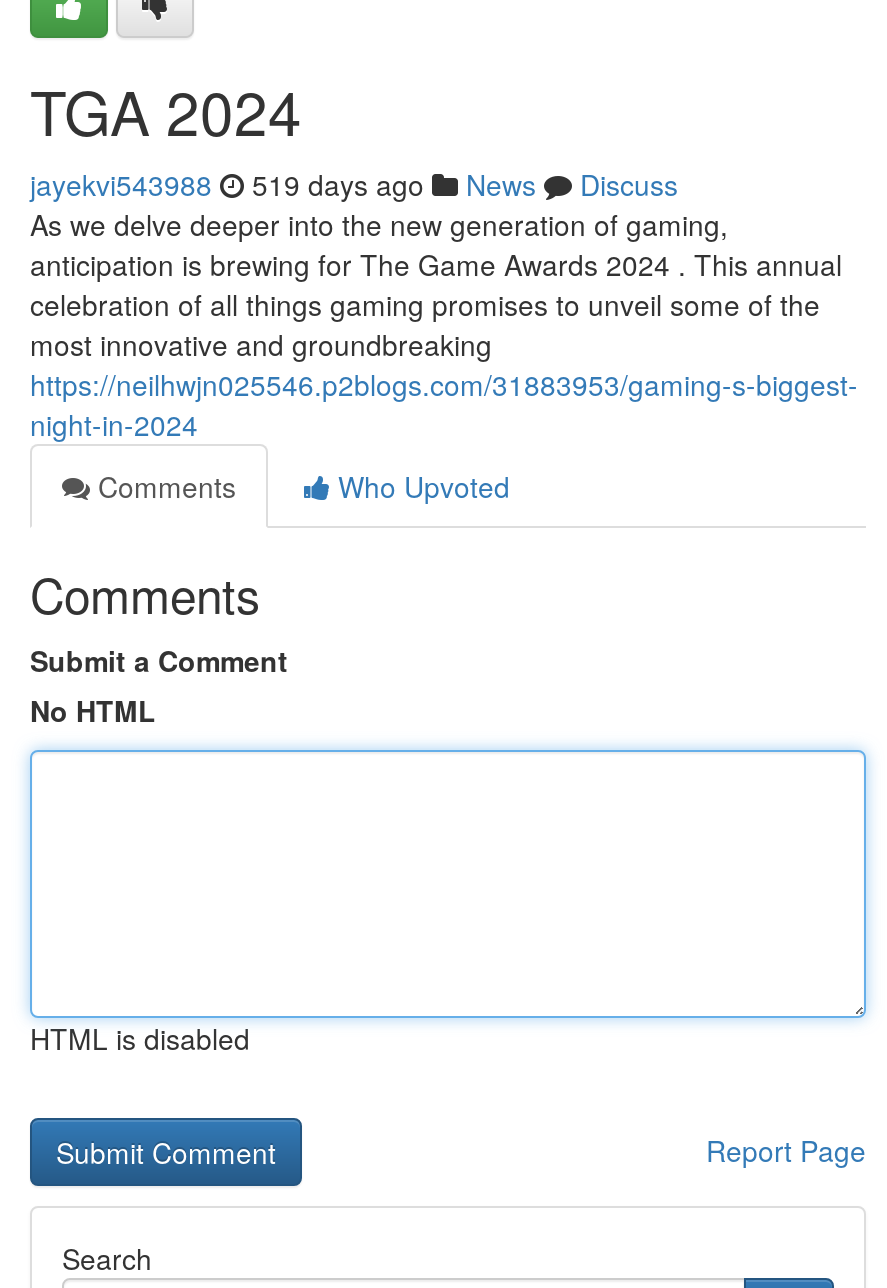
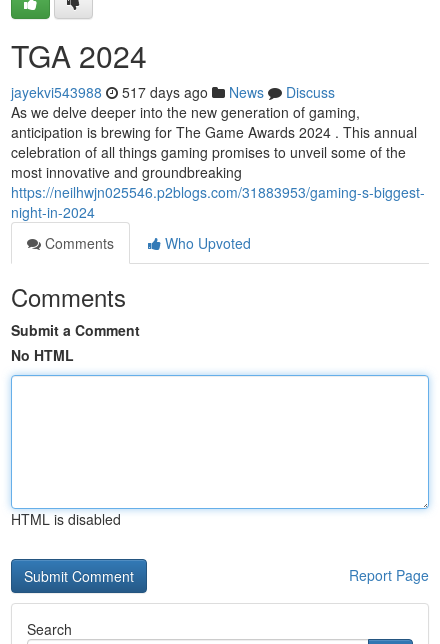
[30,164,678,204] jayekvi543988 519 days ago News Discuss -> [11,82,335,102] jayekvi543988 517 days ago News Discuss

